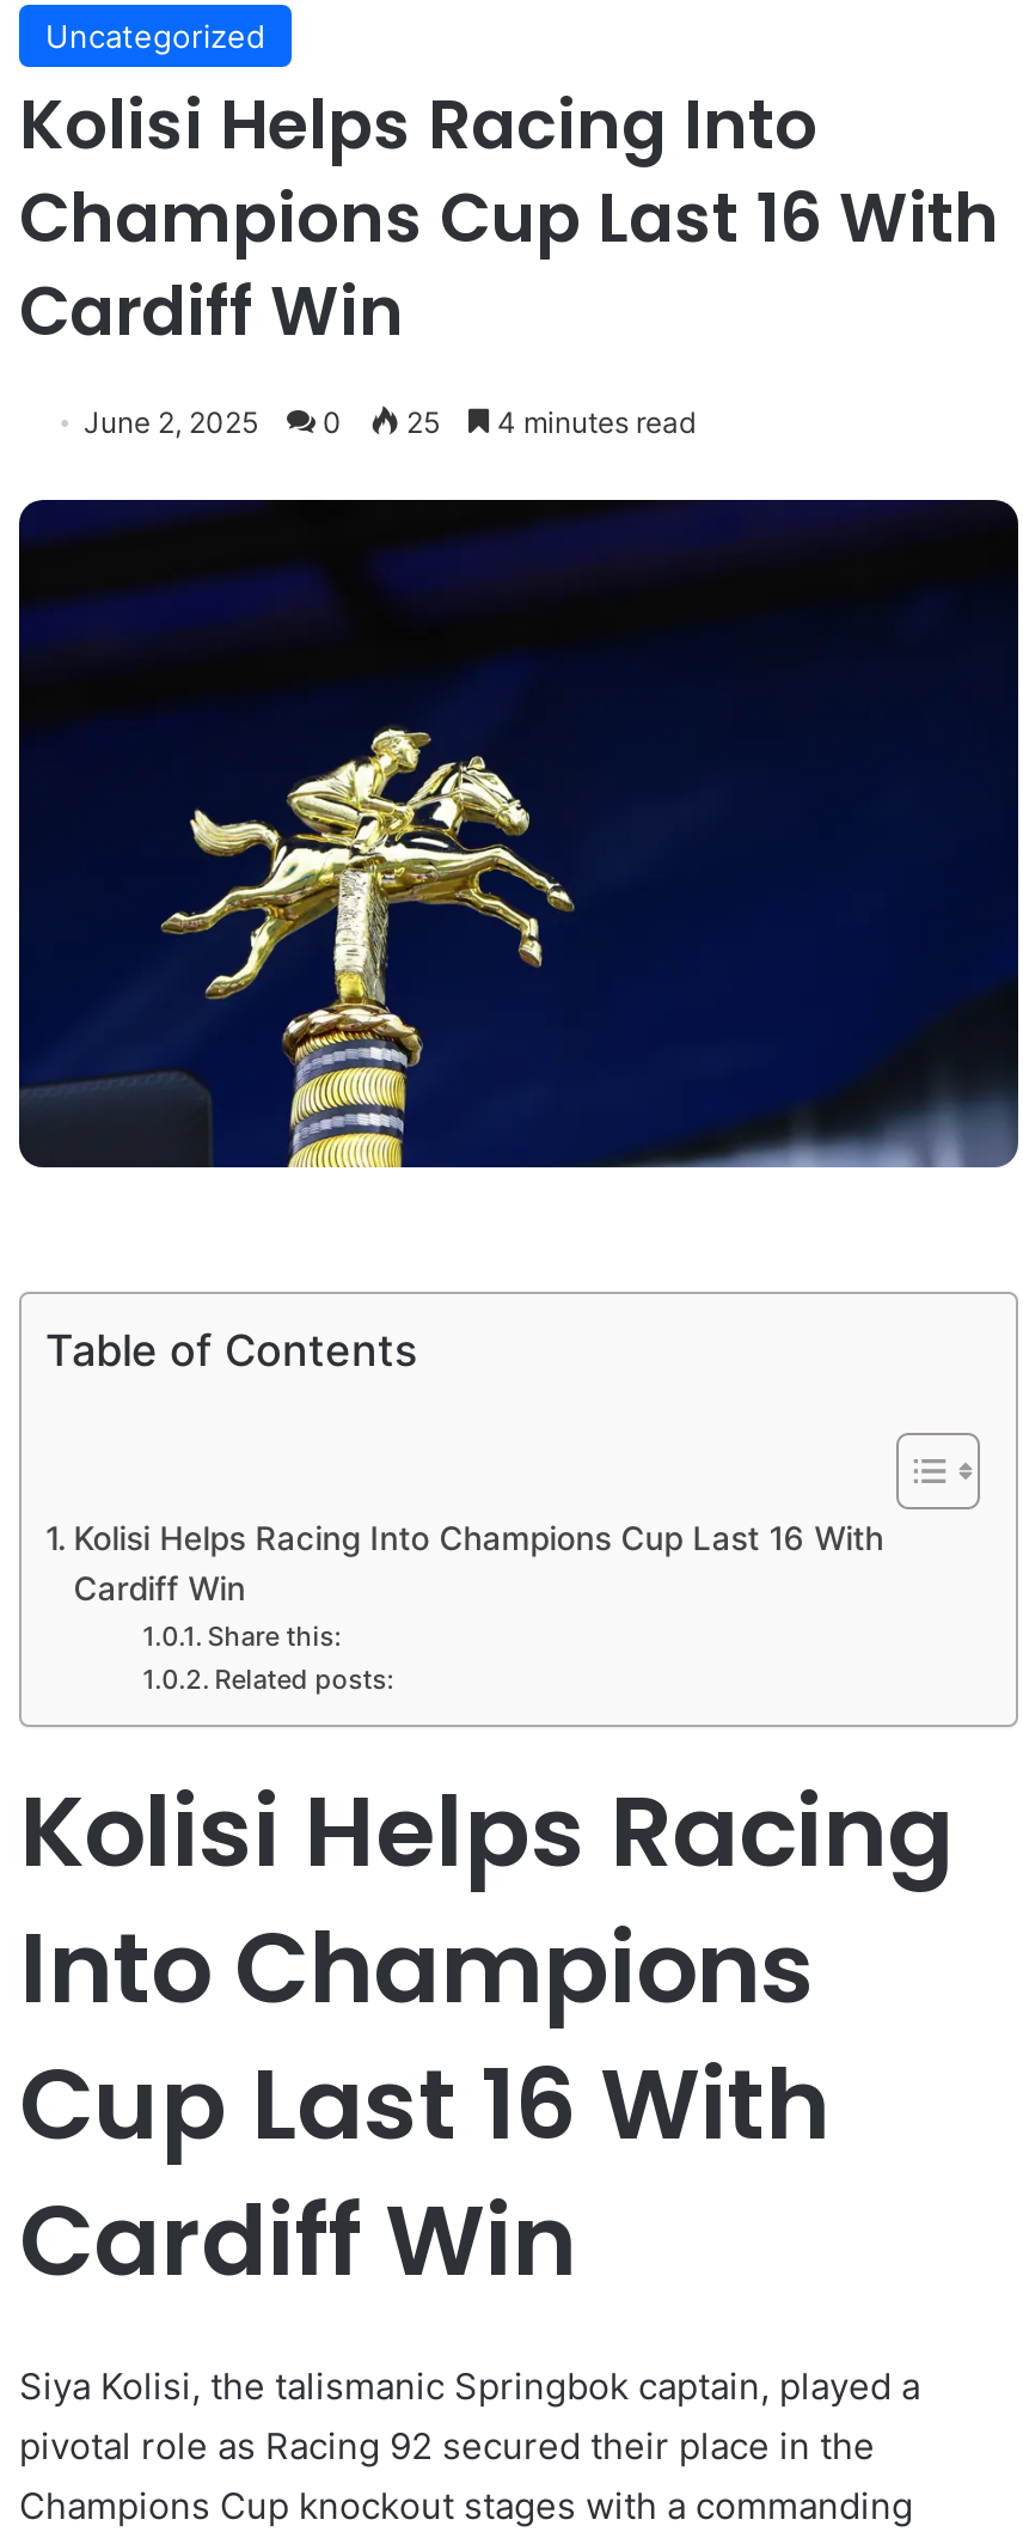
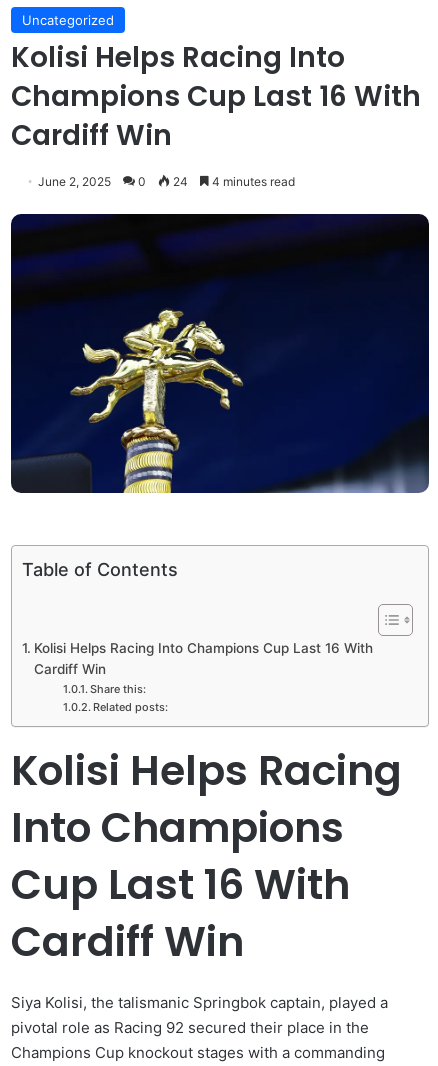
[84,404,696,440] June 2, 2025 0 25 4 minutes read -> [38,174,295,189] June 2, 2025 0 24 4 minutes read

